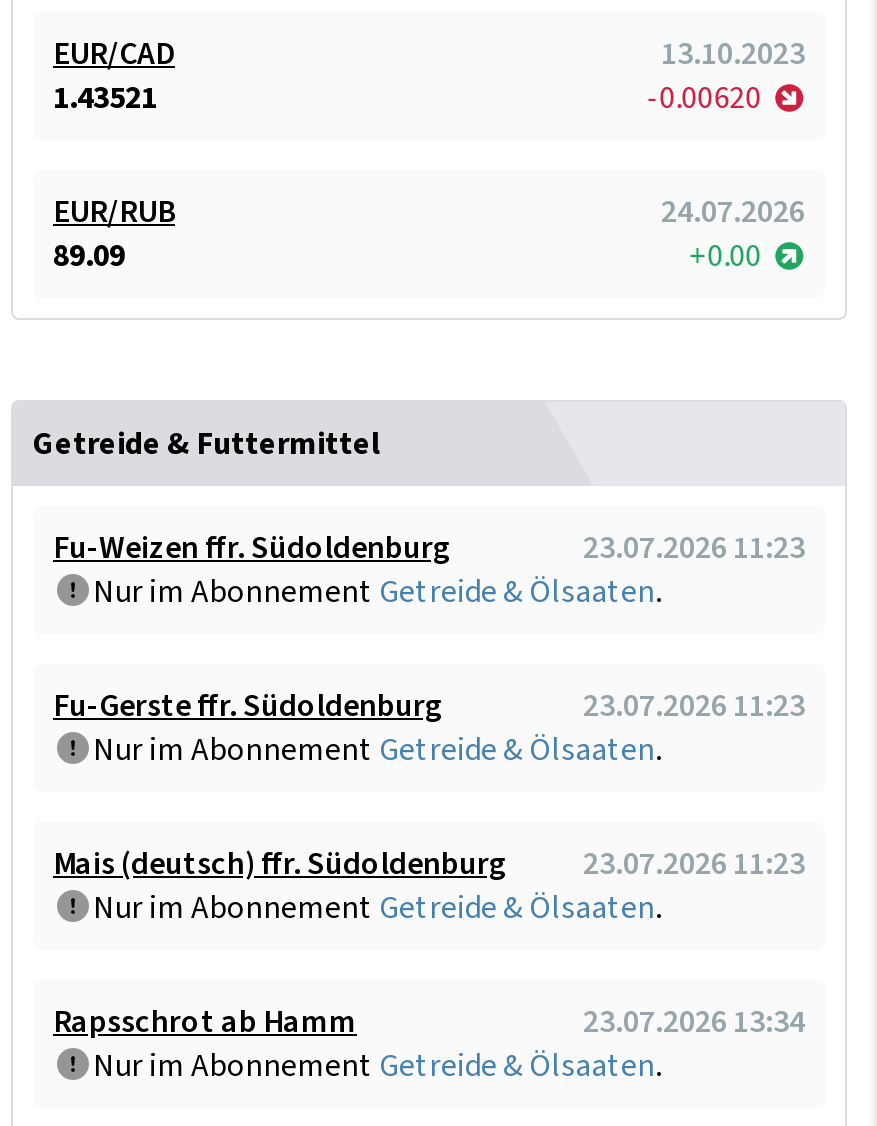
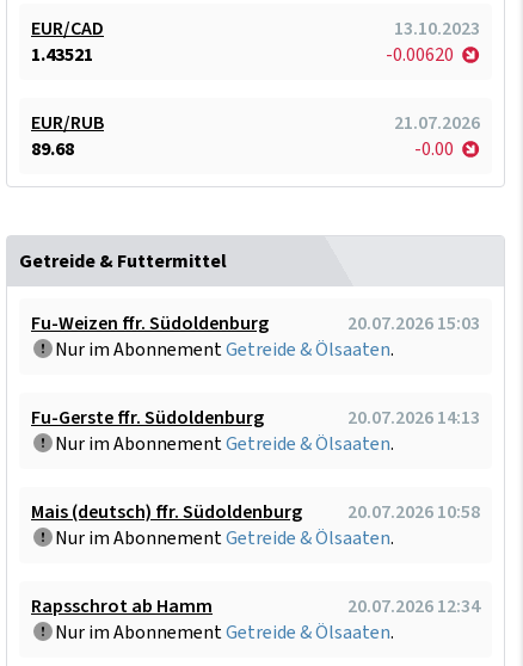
[661,189,805,233] 24.07.2026 -> [394,110,480,136] 21.07.2026
[53,233,125,277] 89.09 -> [31,136,74,162] 89.68
[690,233,762,277] +0.00 -> [415,136,454,162] -0.00
[583,525,805,569] 23.07.2026 11:23 -> [347,310,480,337] 20.07.2026 15:03
[583,683,805,727] 23.07.2026 11:23 -> [347,405,480,431] 20.07.2026 14:13
[53,841,805,885] Mais (deutsch) ffr. Südoldenburg 23.07.2026 11:23 -> [31,499,480,525] Mais (deutsch) ffr. Südoldenburg 20.07.2026 10:58
[583,999,805,1043] 23.07.2026 13:34 -> [347,593,480,619] 20.07.2026 12:34

